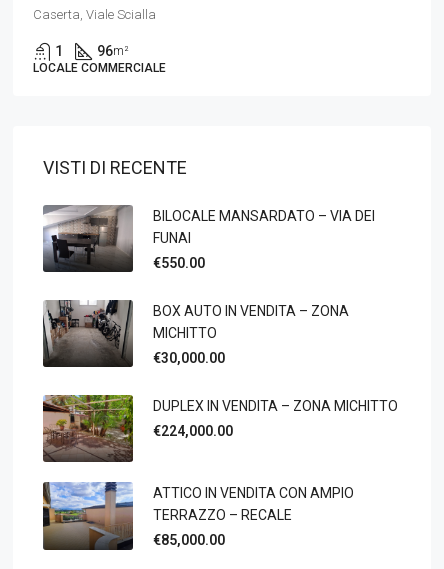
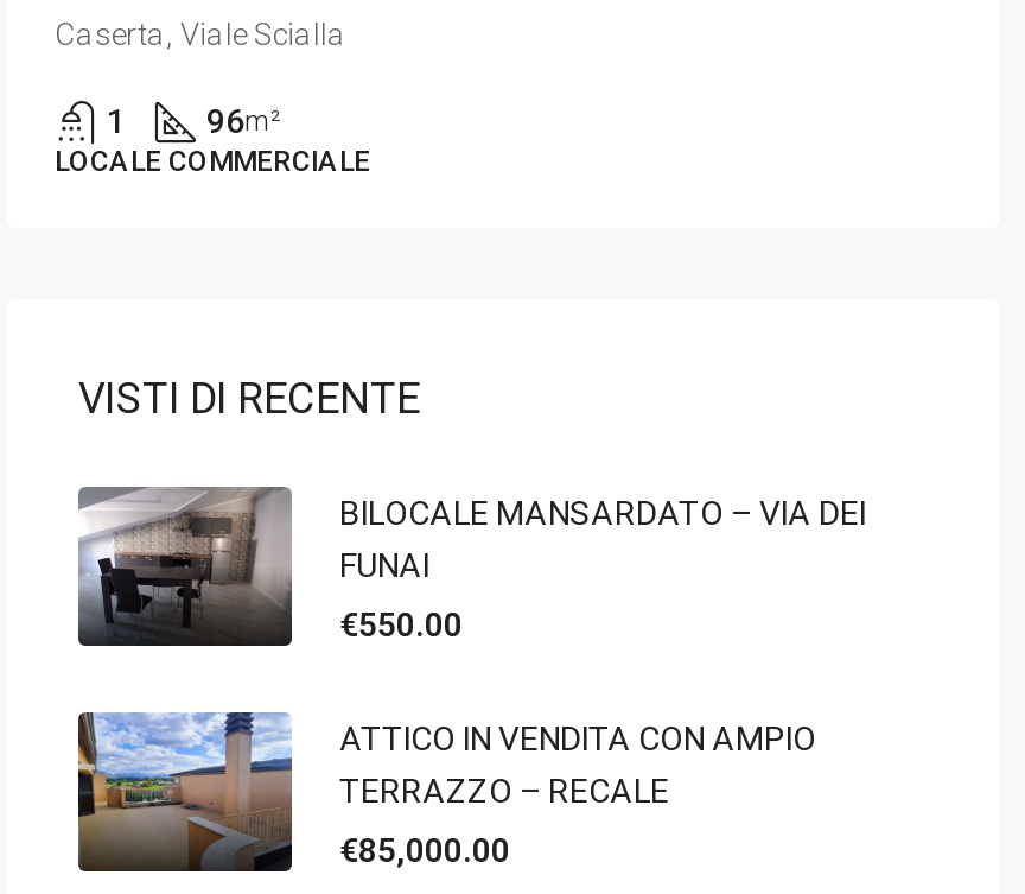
[42,299,398,438] [image] | BOX AUTO IN VENDITA – ZONA | MICHITTO | €30,000.00 | DUPLEX IN VENDITA – ZONA MICHITTO | €224,000.00 -> none
[42,394,134,463] [image] -> none

